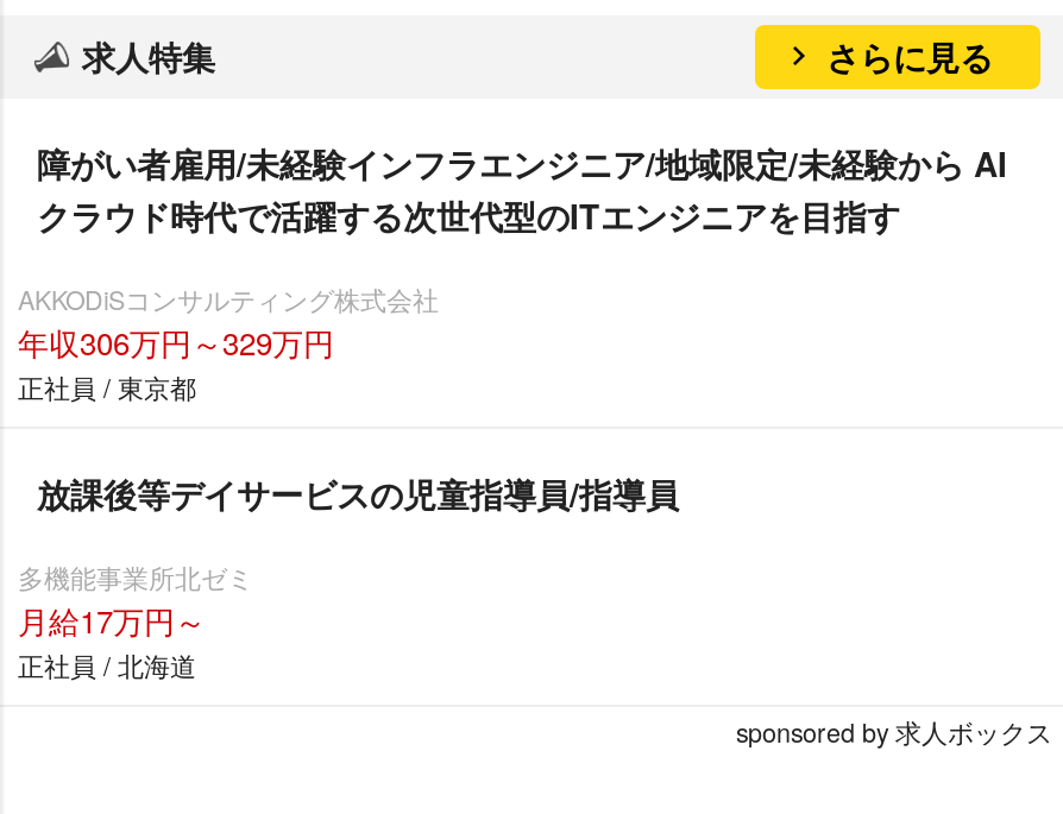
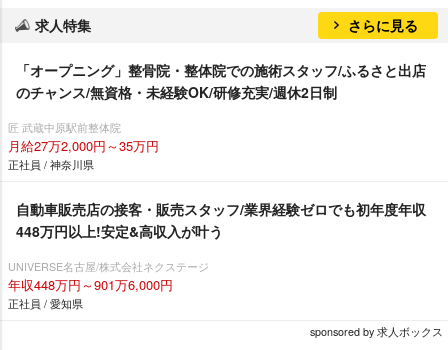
[37,139,1007,239] 障がい者雇用/未経験インフラエンジニア/地域限定/未経験から AI | クラウド時代で活躍する次世代型のITエンジニアを目指す -> [16,60,426,102] 「オープニング」整骨院・整体院での施術スタッフ/ふるさと出店 | のチャンス/無資格・未経験OK/研修充実/週休2日制
[18,282,439,405] AKKODiSコンサルティング株式会社 | 年収306万円～329万円 | 正社員 / 東京都 -> [8,120,159,172] 匠 武蔵中原駅前整体院 | 月給27万2,000円～35万円 | 正社員 / 神奈川県
[37,469,679,517] 放課後等デイサービスの児童指導員/指導員 -> [16,199,426,241] 自動車販売店の接客・販売スタッフ/業界経験ゼロでも初年度年収 | 448万円以上!安定&高収入が叶う
[18,560,253,683] 多機能事業所北ゼミ | 月給17万円～ | 正社員 / 北海道 -> [8,259,209,311] UNIVERSE名古屋/株式会社ネクステージ | 年収448万円～901万6,000円 | 正社員 / 愛知県

